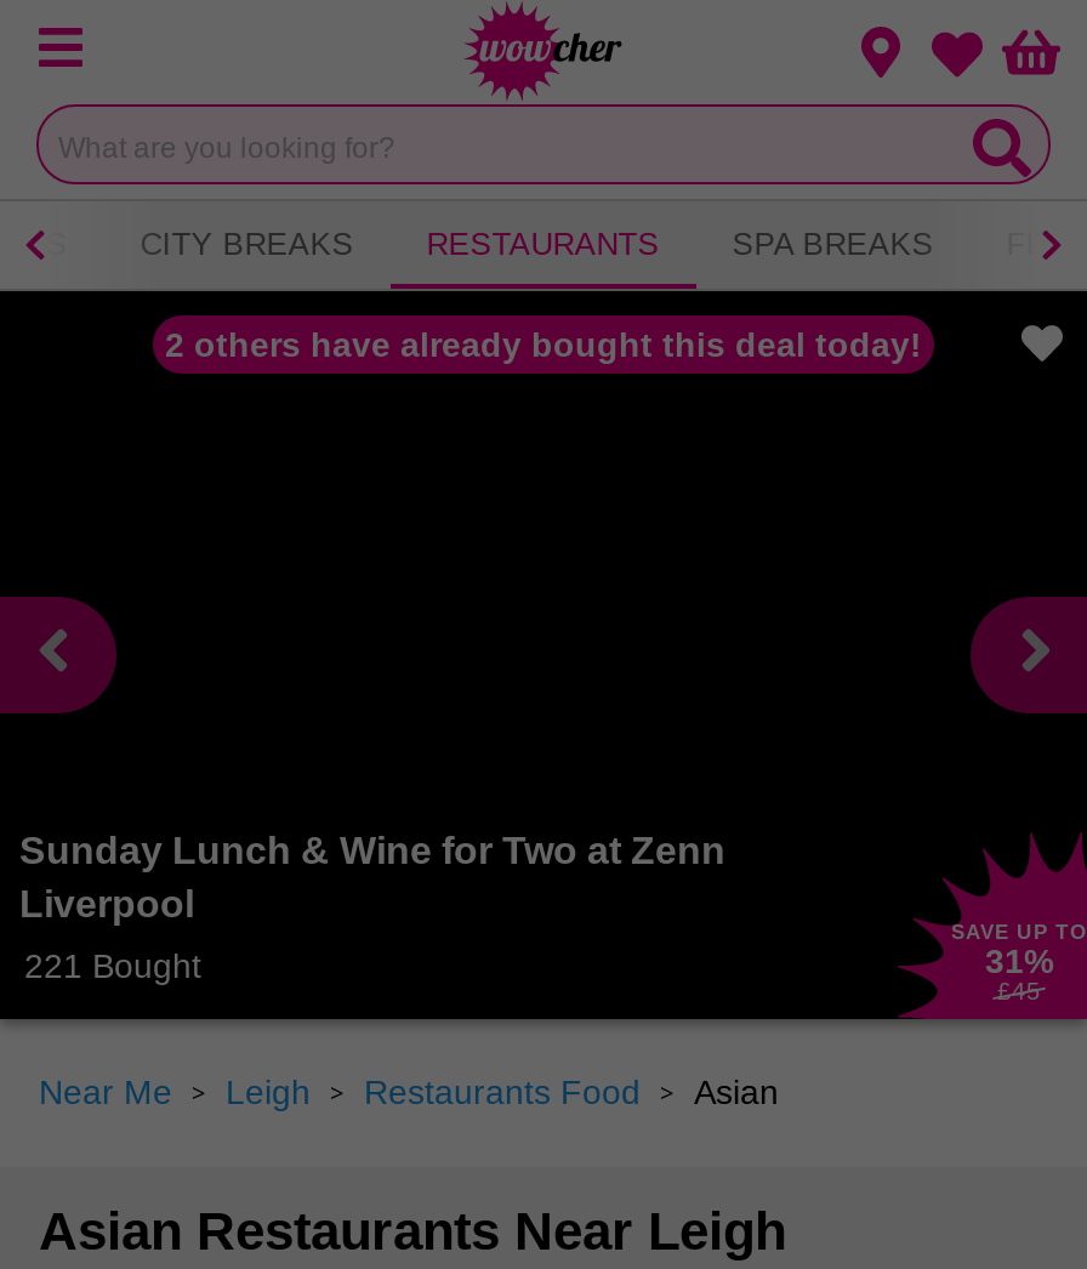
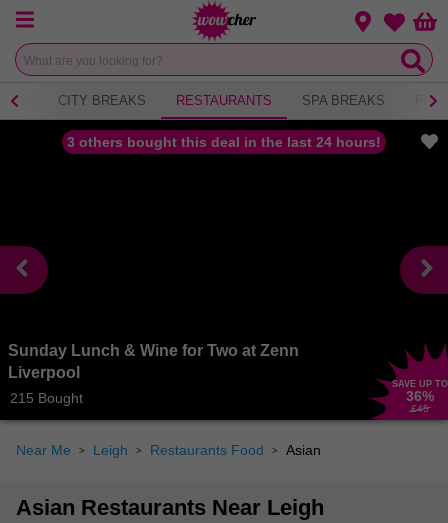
[165,325,922,364] 2 others have already bought this deal today! -> [67,134,381,150] 3 others bought this deal in the last 24 hours!
[24,946,201,984] 221 Bought -> [10,390,83,406] 215 Bought
[985,941,1053,980] 31% -> [406,388,434,404] 36%

